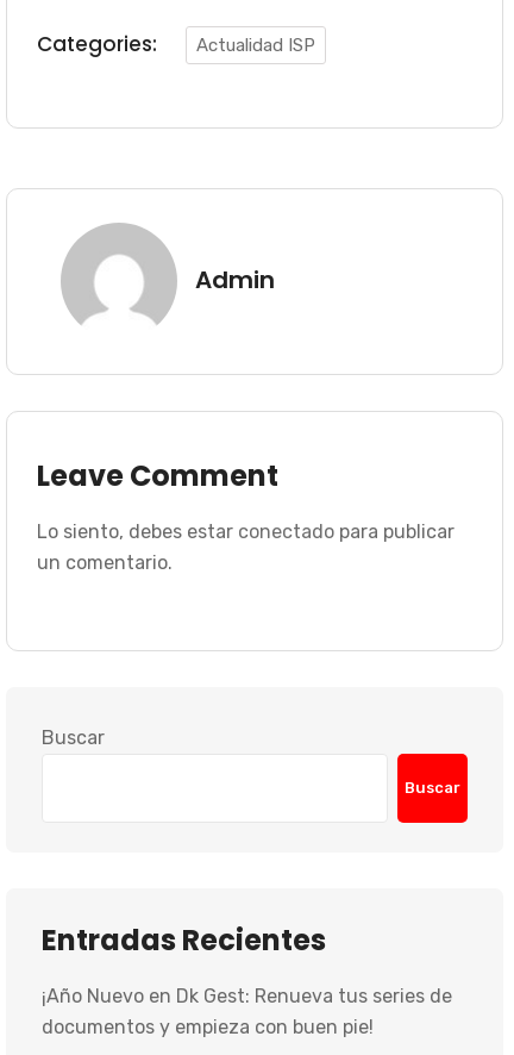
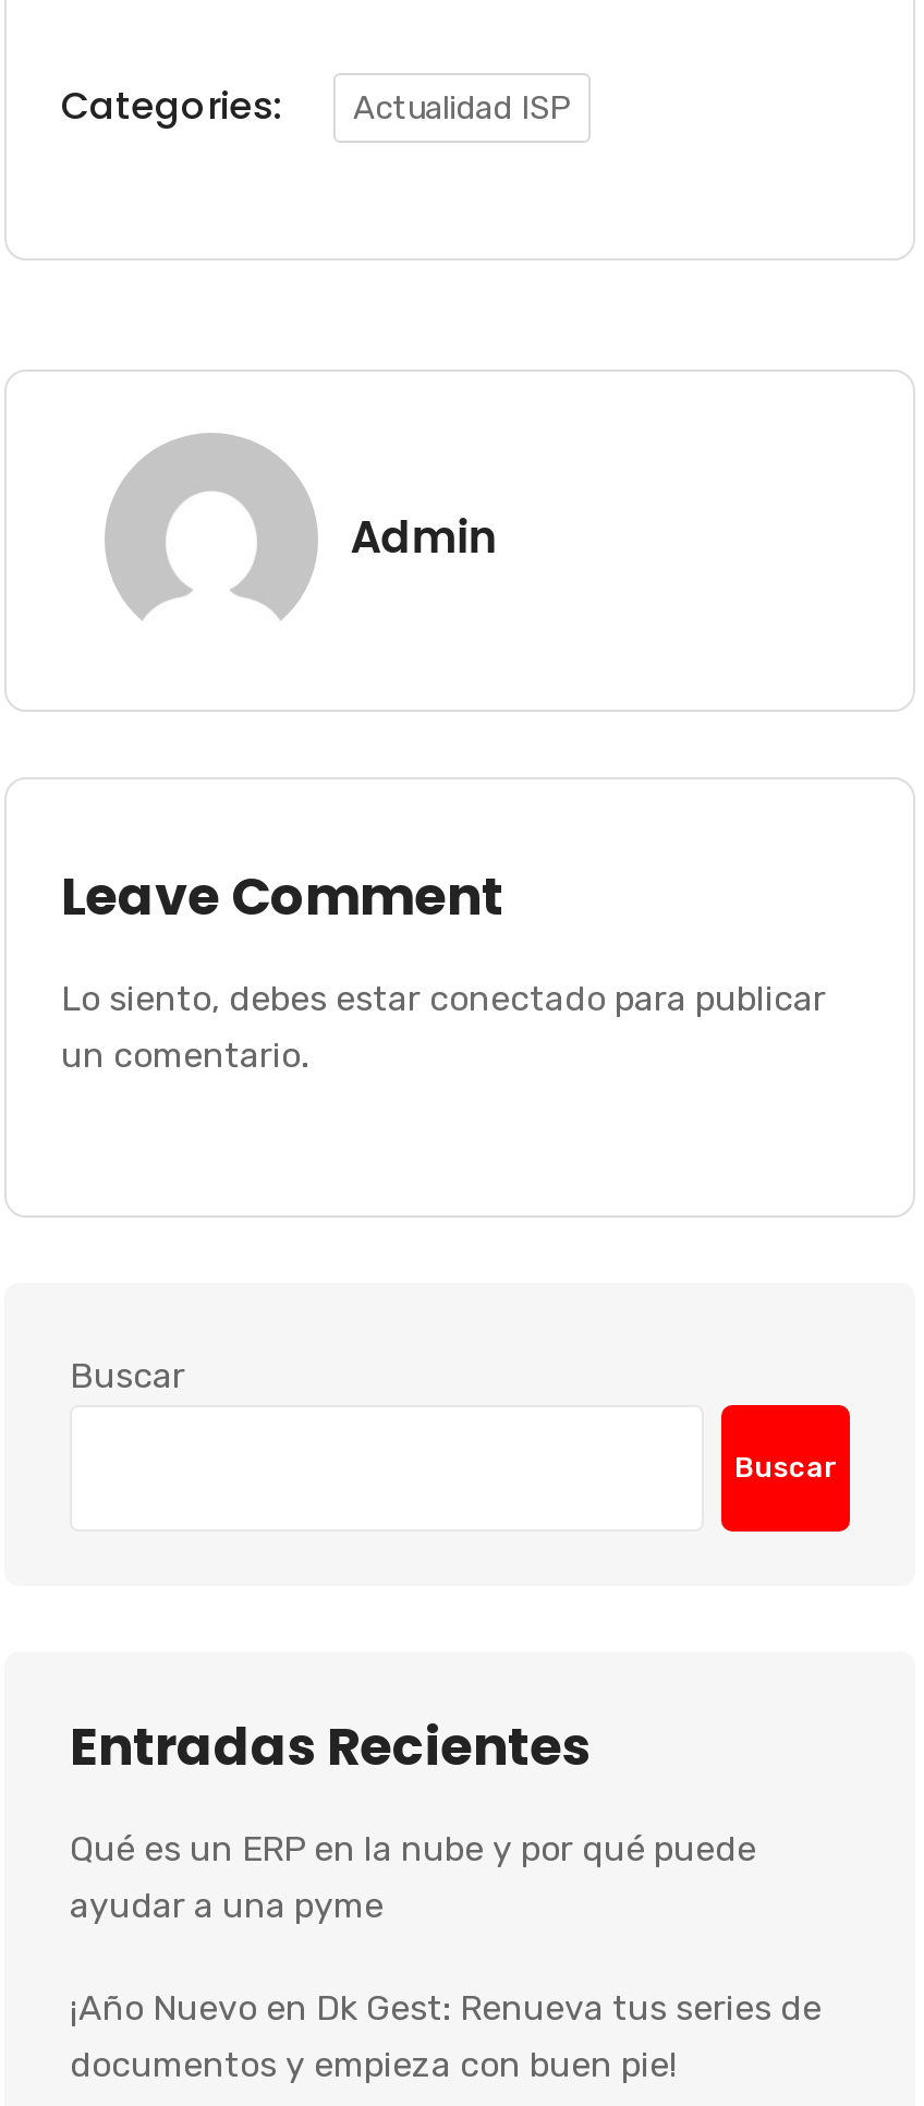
none -> [70,1829,756,1927] Qué es un ERP en la nube y por qué puede | ayudar a una pyme

